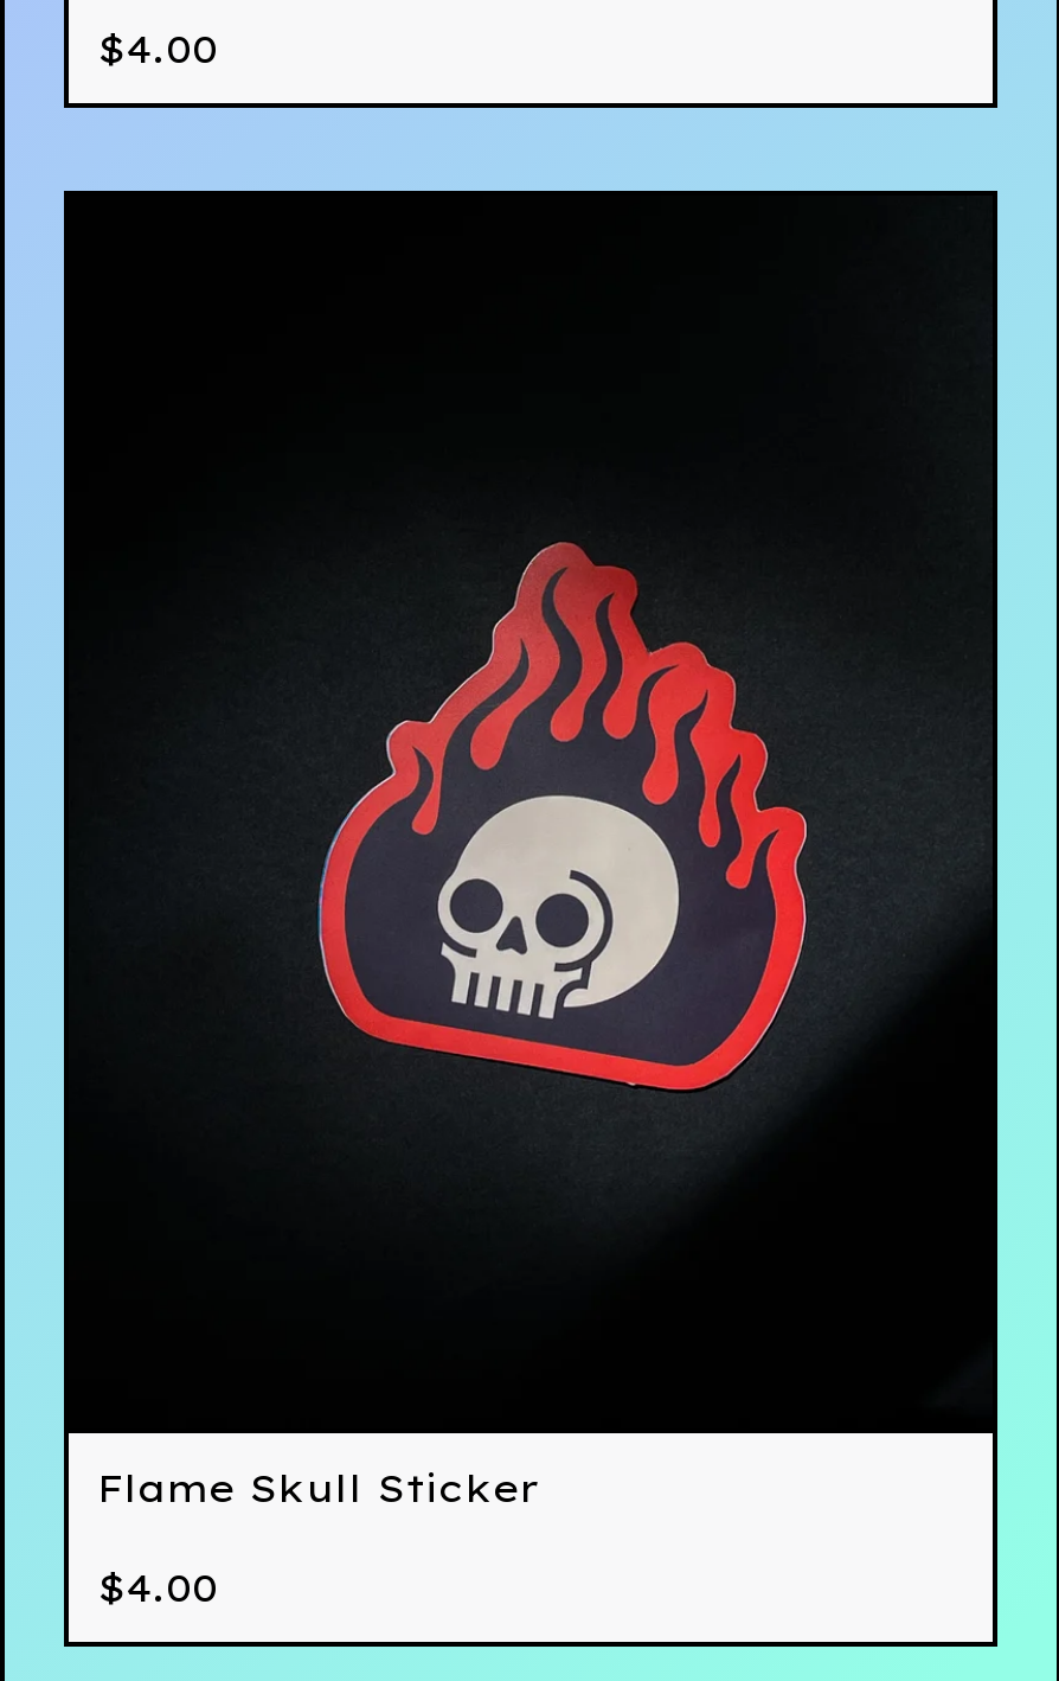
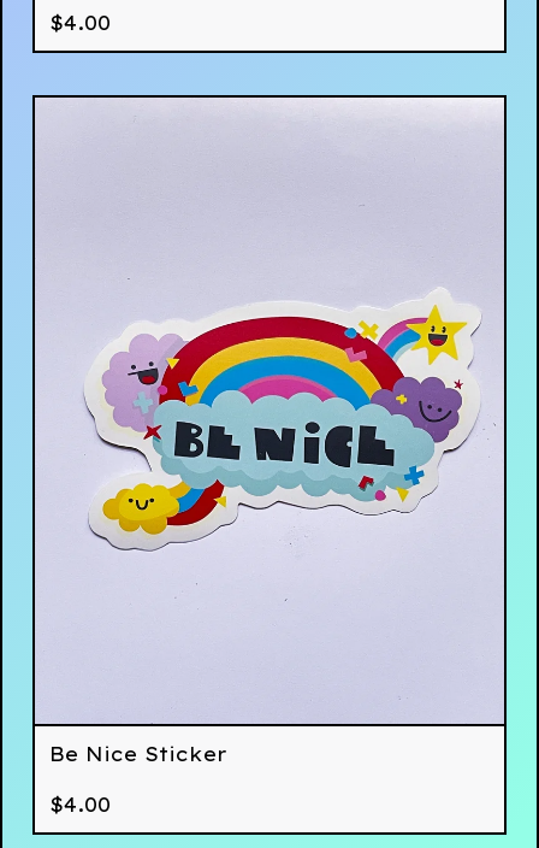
[66,193,995,1512] [image] | Flame Skull Sticker -> [35,96,505,766] [image] | Be Nice Sticker

